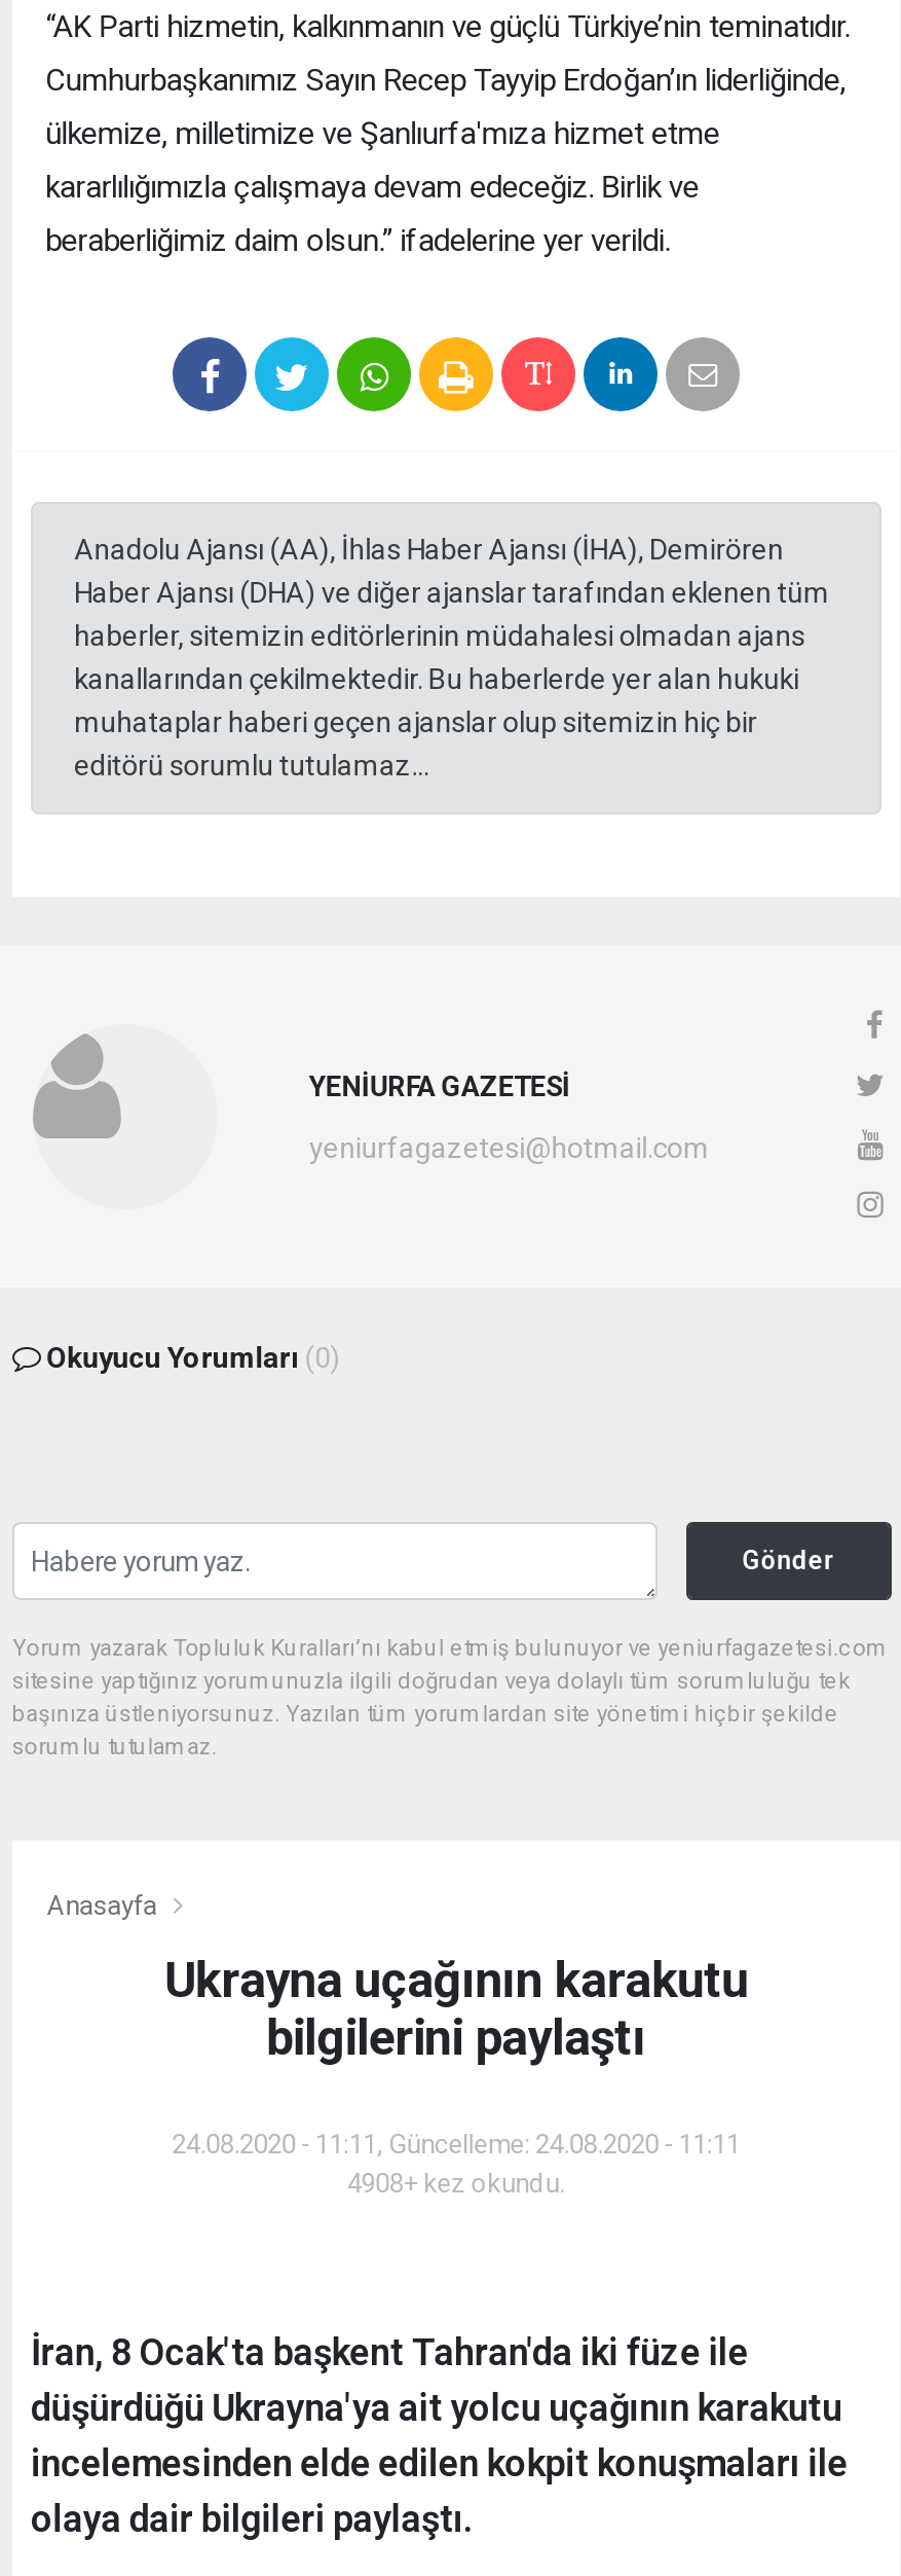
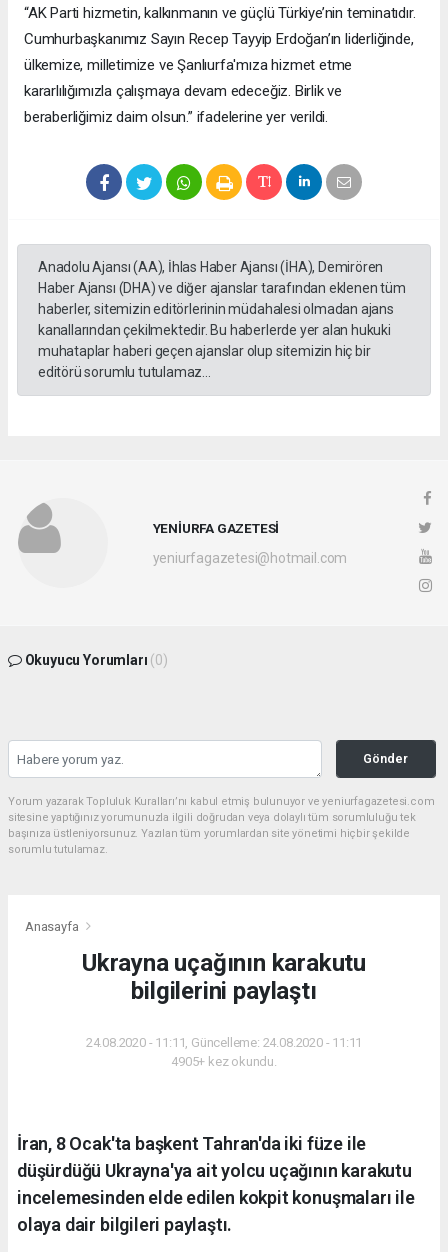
[347,2168,565,2199] 4908+ kez okundu. -> [171,1054,277,1069] 4905+ kez okundu.

